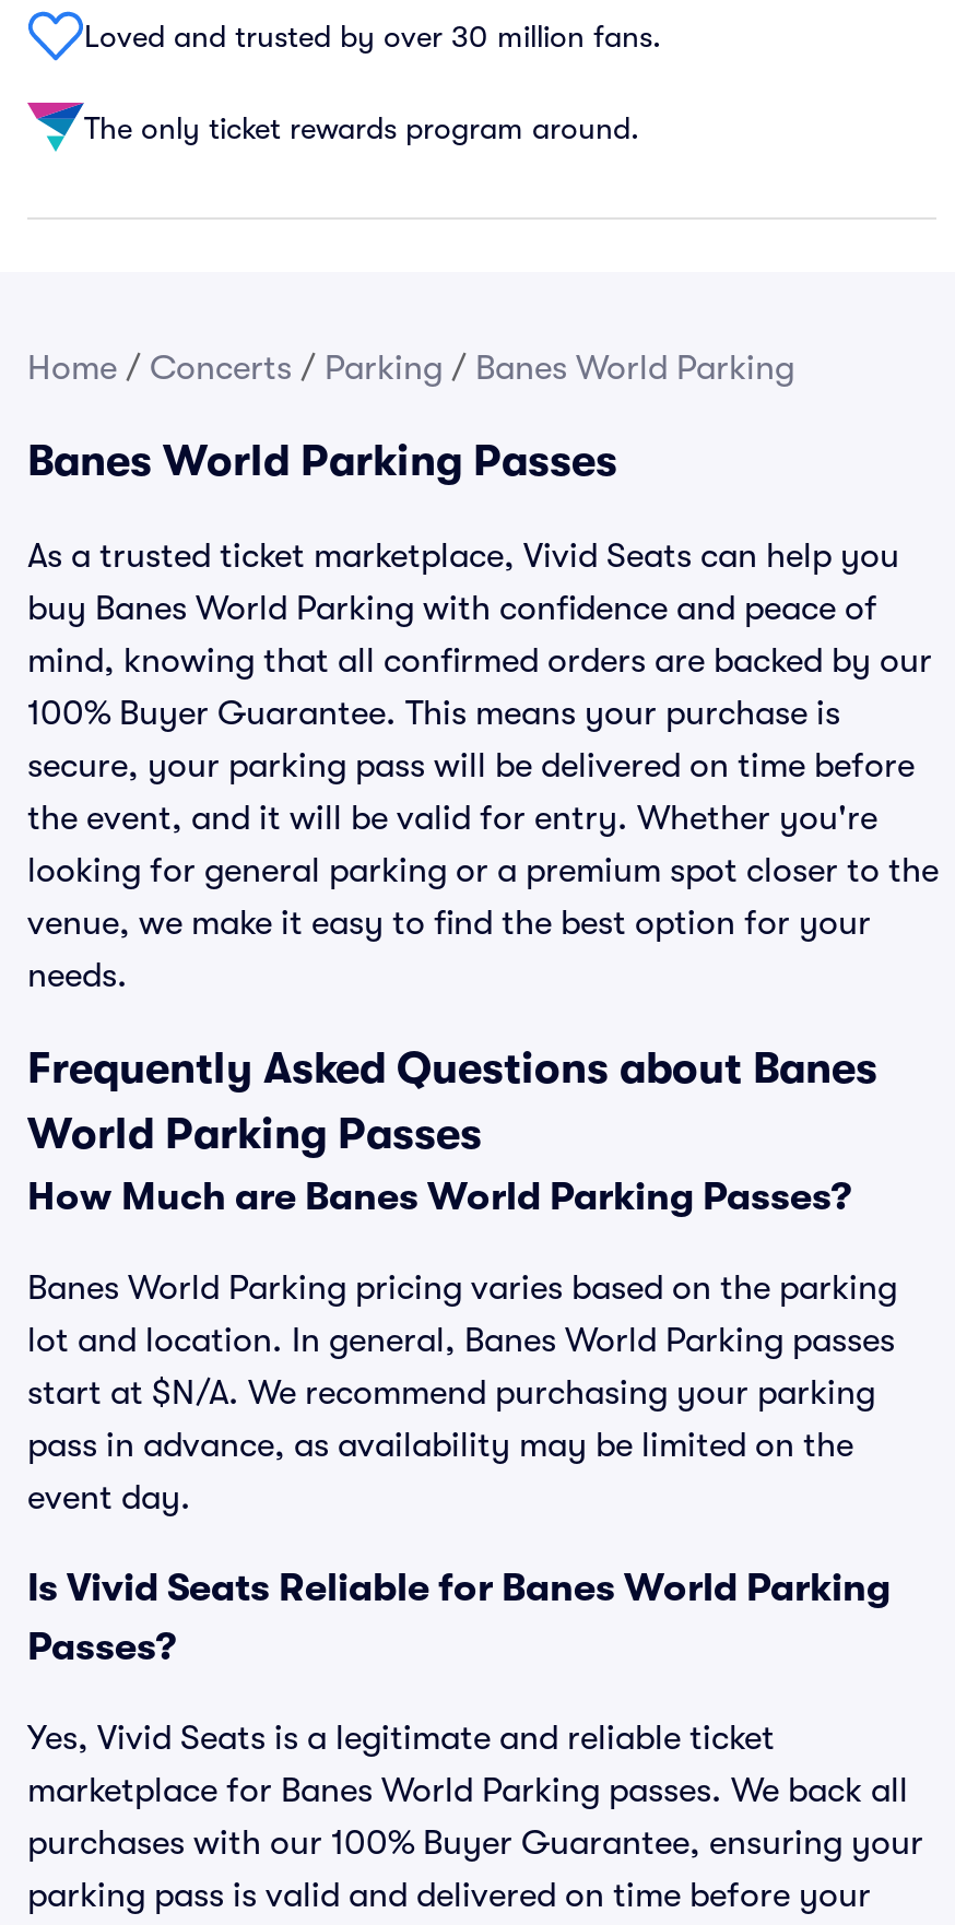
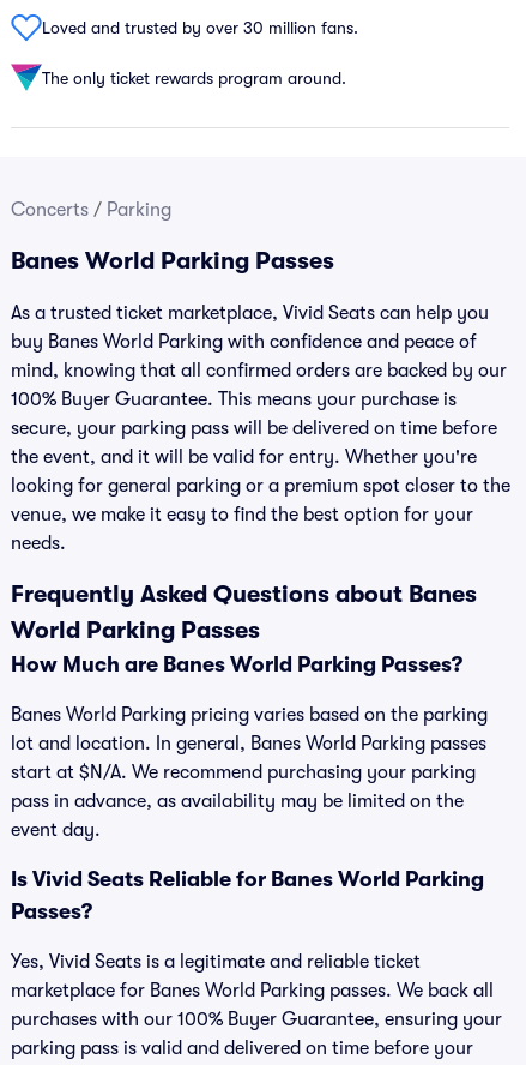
[27,349,794,388] Home / Concerts / Parking / Banes World Parking -> [11,199,171,221] Concerts / Parking

